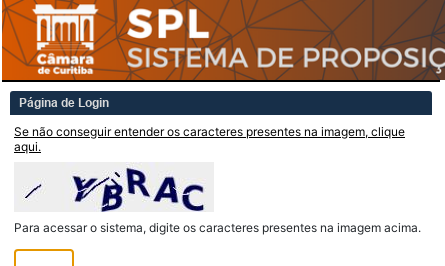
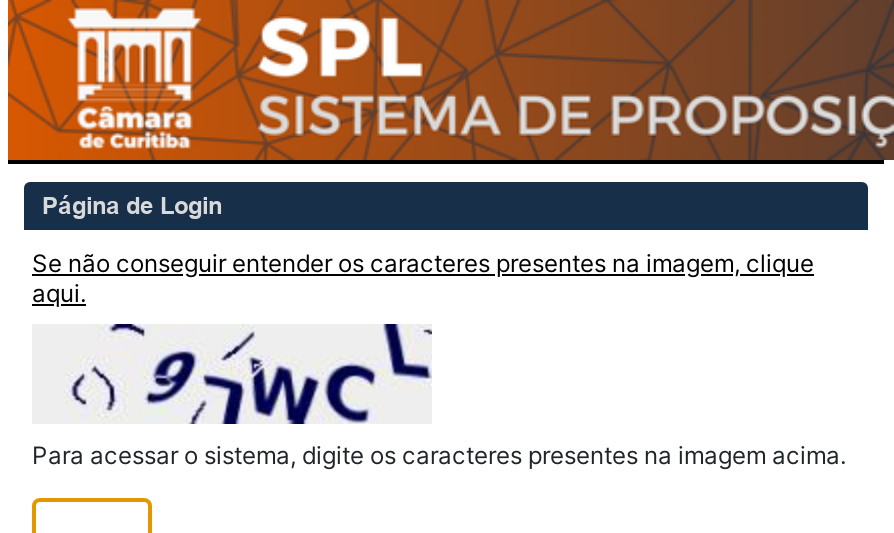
[25,162,213,213] [image] -> [56,322,432,426] [image]

